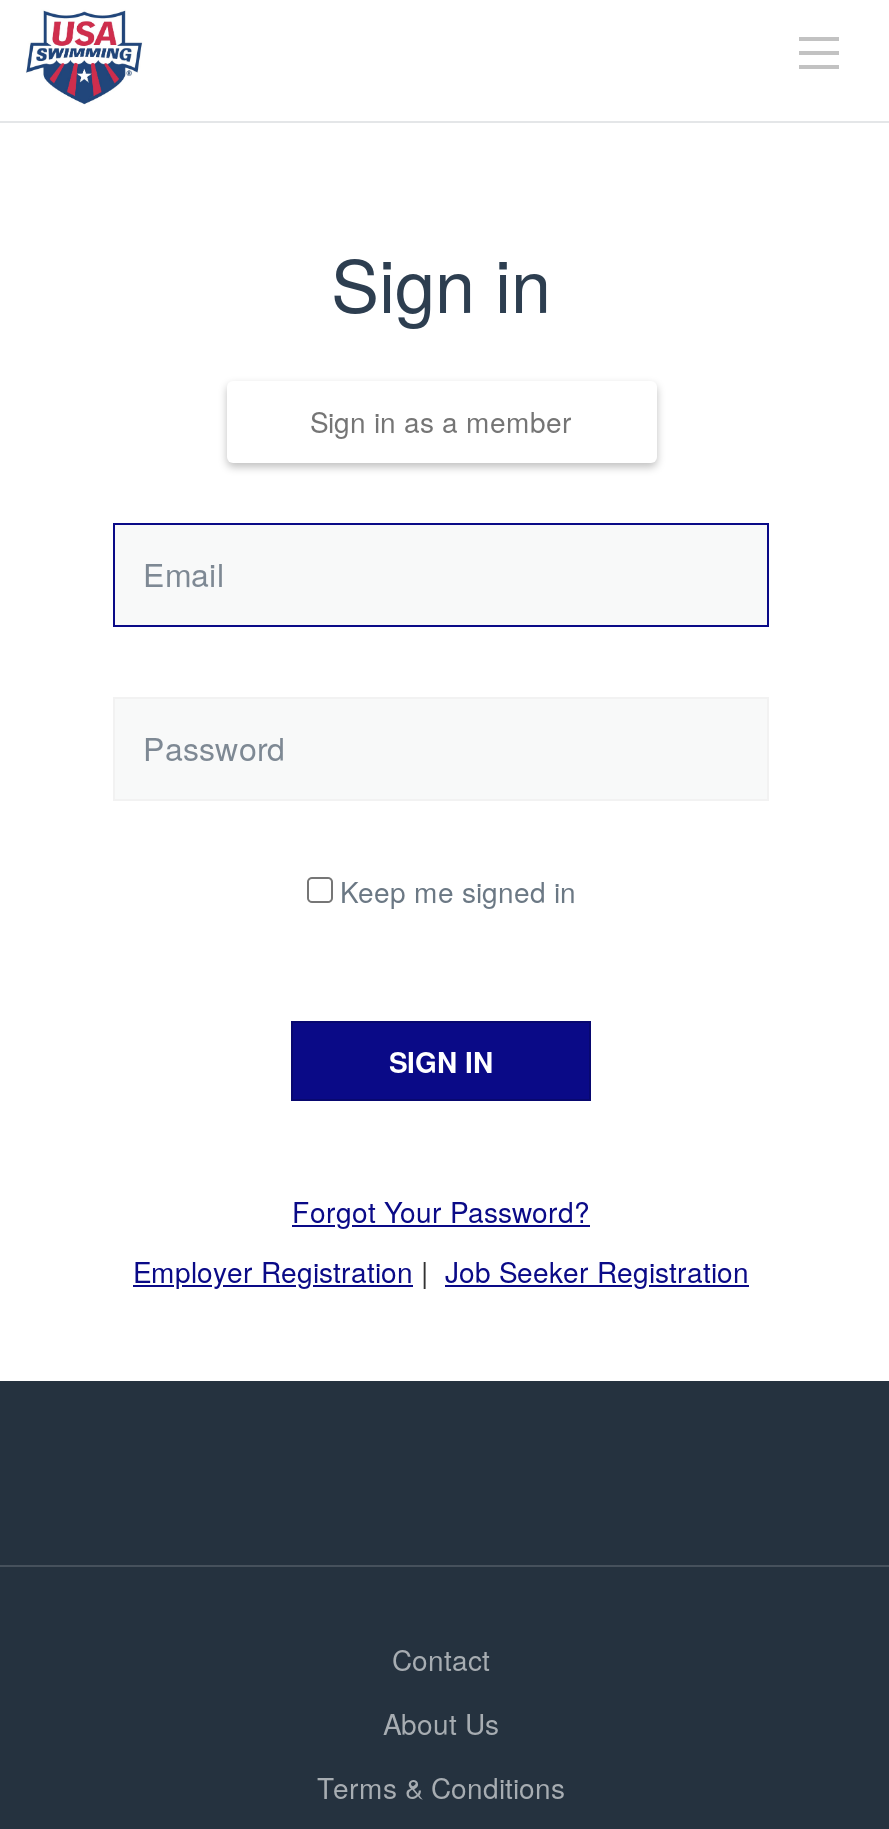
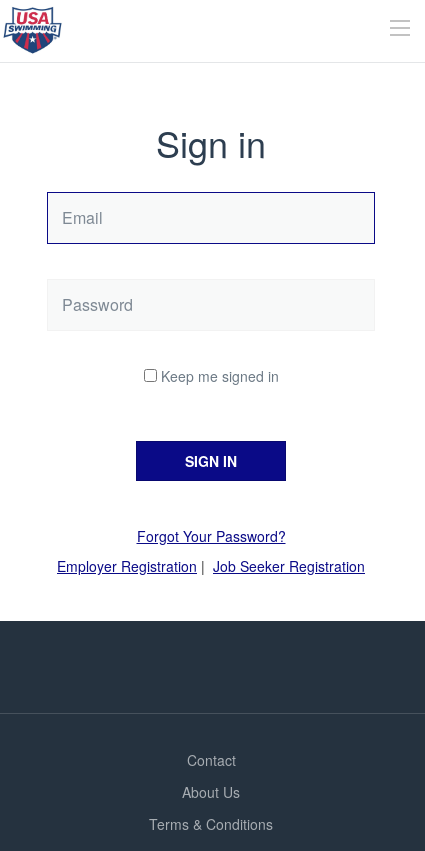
[310,401,572,441] Sign in as a member -> none

